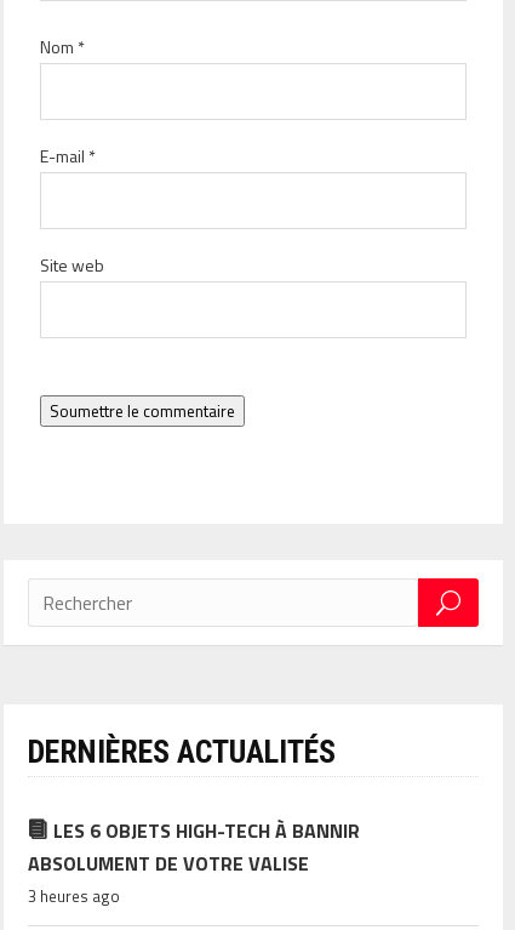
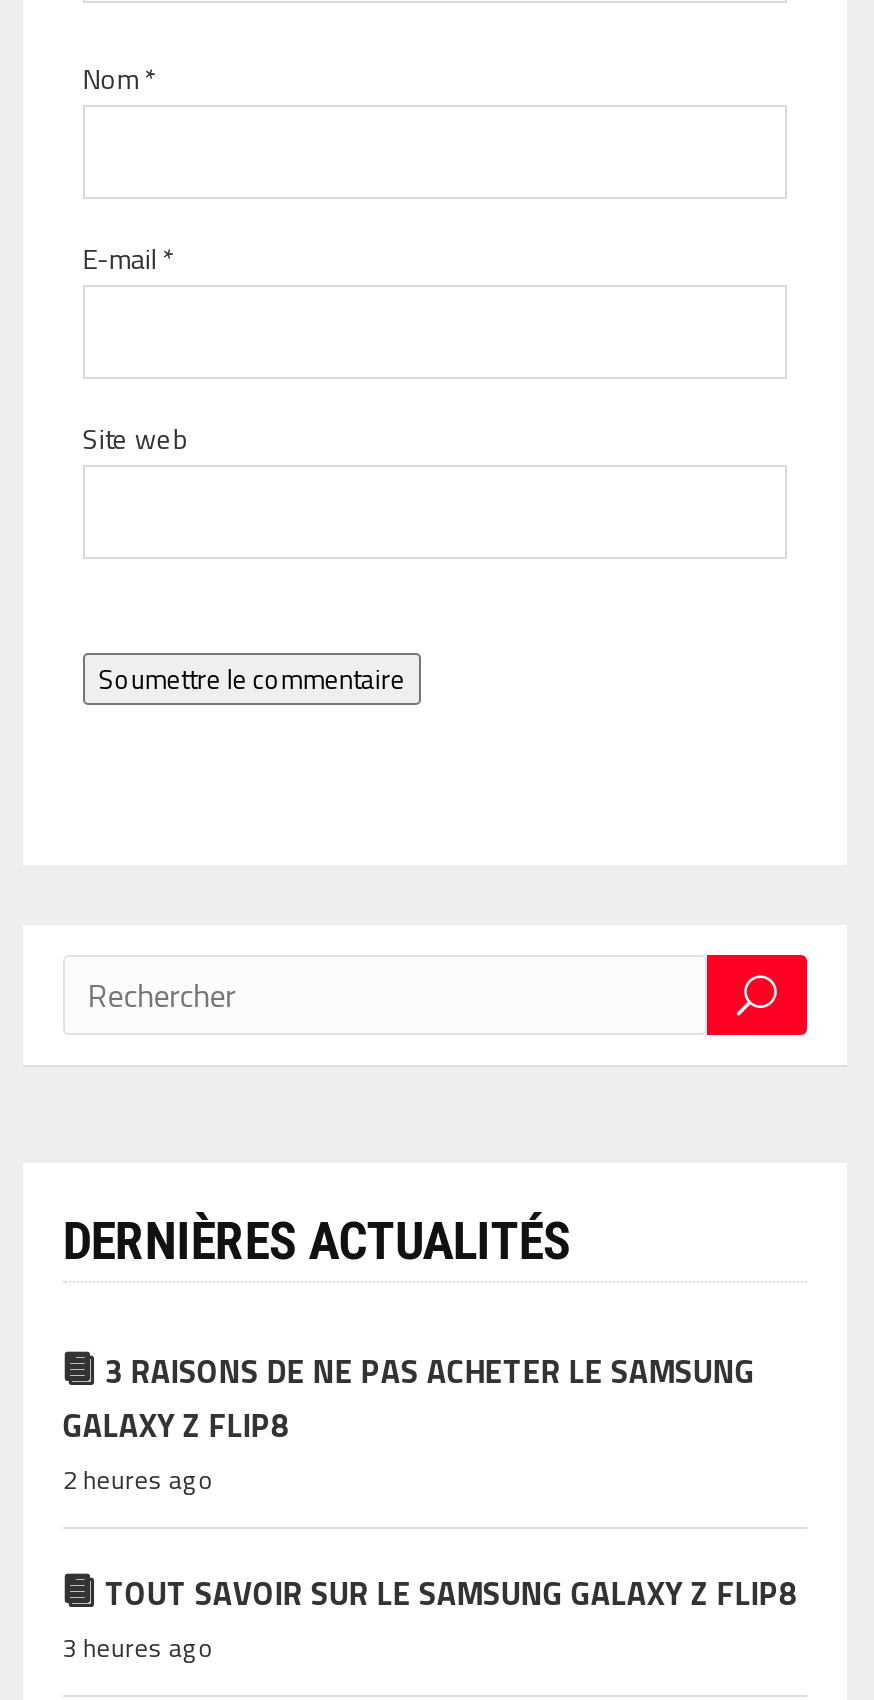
[28,816,360,878] LES 6 OBJETS HIGH-TECH À BANNIR | ABSOLUMENT DE VOTRE VALISE -> [63,1347,797,1617] 3 RAISONS DE NE PAS ACHETER LE SAMSUNG | GALAXY Z FLIP8 | 2 heures ago | TOUT SAVOIR SUR LE SAMSUNG GALAXY Z FLIP8

